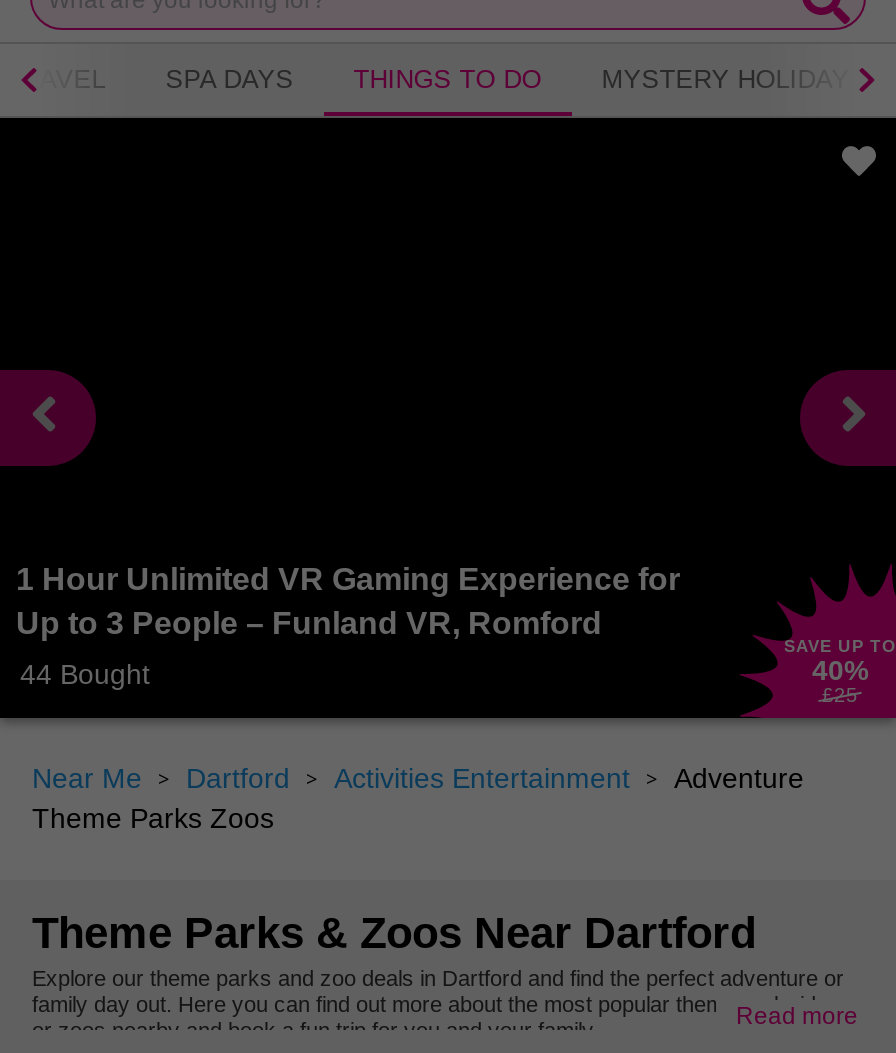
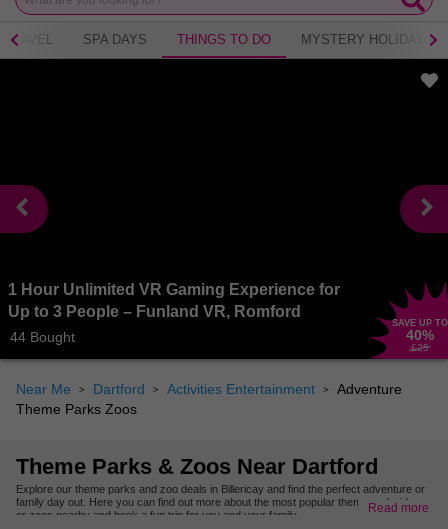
[32,965,844,989] Explore our theme parks and zoo deals in Dartford and find the perfect adventure or -> [16,483,425,495] Explore our theme parks and zoo deals in Billericay and find the perfect adventure or

